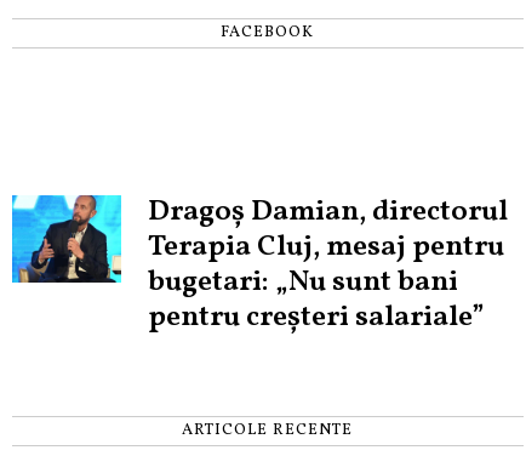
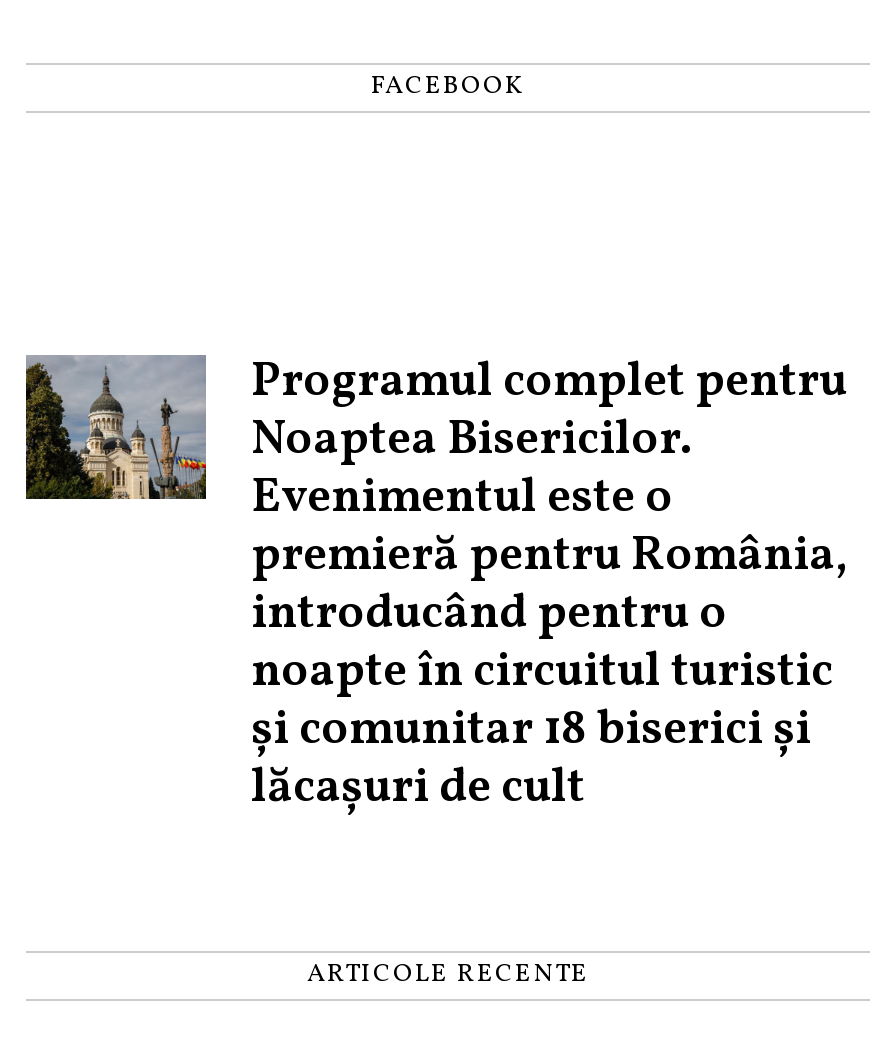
[11,191,508,338] [image] | Dragoș Damian, directorul | Terapia Cluj, mesaj pentru | bugetari: „Nu sunt bani | pentru creșteri salariale” -> [24,348,847,822] [image] | Programul complet pentru | Noaptea Bisericilor. | Evenimentul este o | premieră pentru România, | introducând pentru o | noapte în circuitul turistic | și comunitar 18 biserici și | lăcașuri de cult

